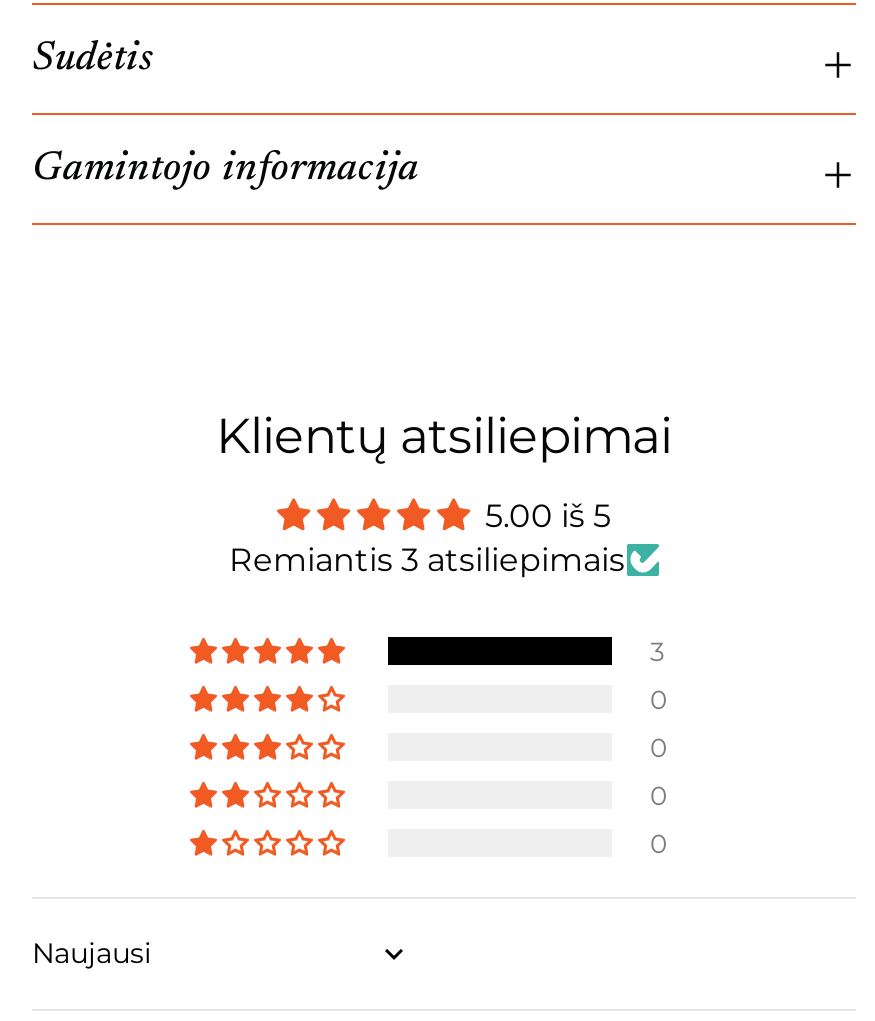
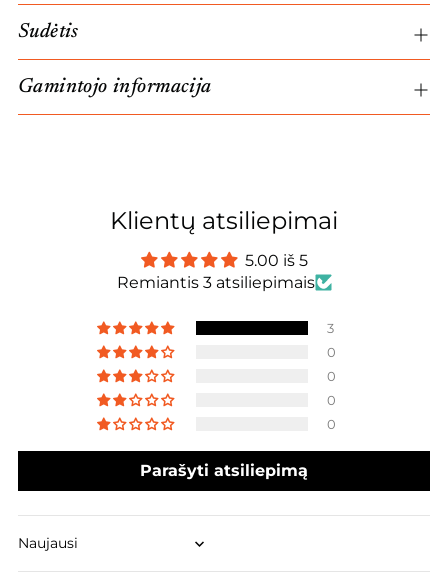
none -> [140,461,308,480] Parašyti atsiliepimą

